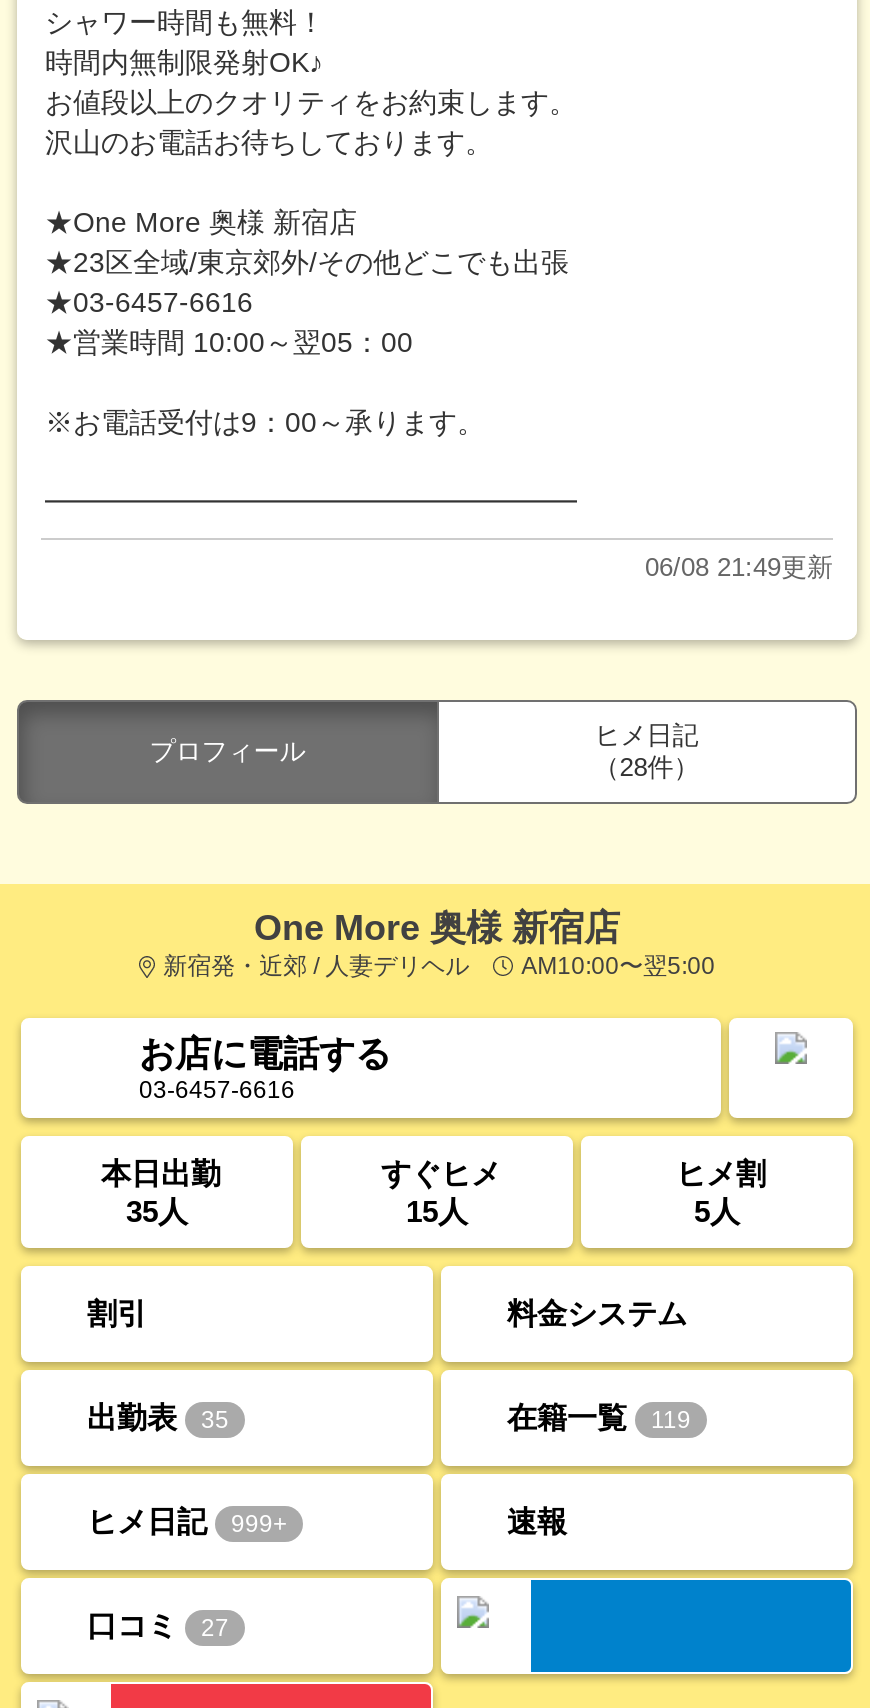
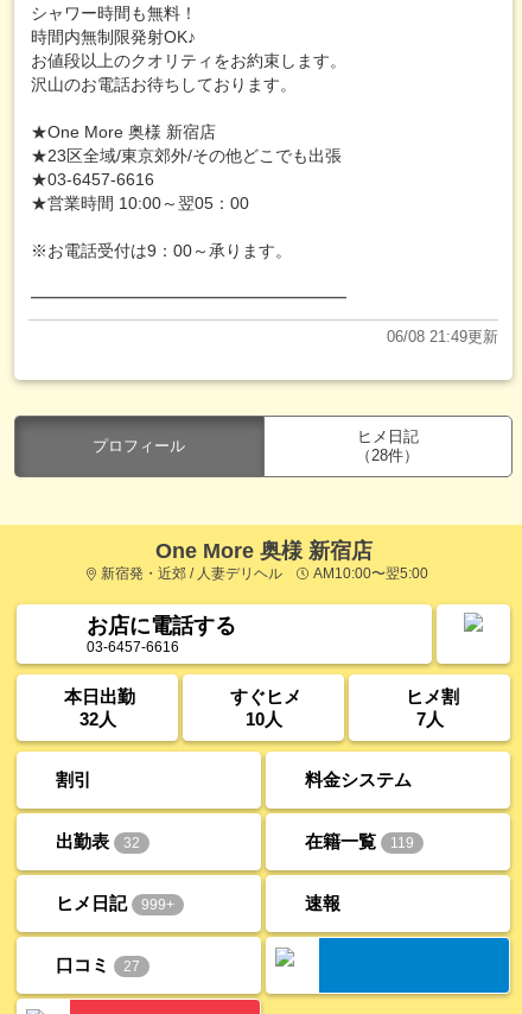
[126,1194,188,1228] 35人 -> [79,709,116,729] 32人
[406,1194,468,1228] 15人 -> [245,709,282,729] 10人
[694,1194,740,1228] 5人 -> [416,709,443,729] 7人
[87,1399,229,1433] 出勤表 35 -> [56,831,140,851] 出勤表 32

